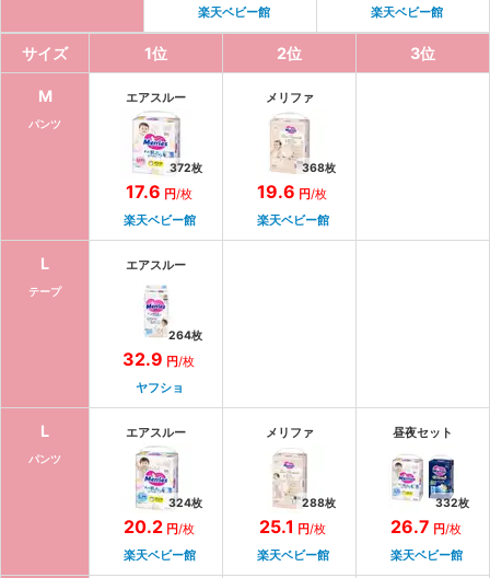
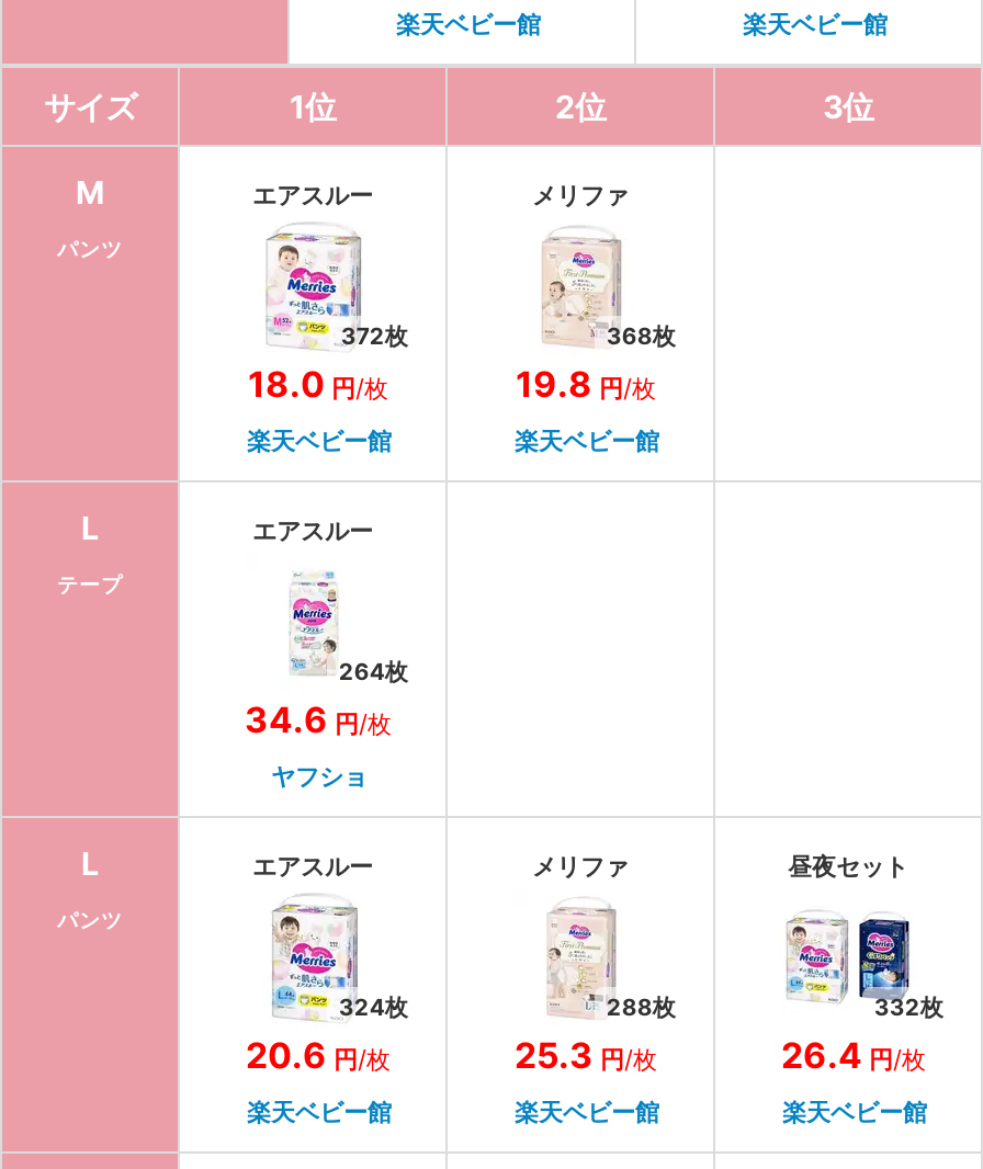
[125,181,192,203] 17.6 円/枚 -> [248,363,388,407] 18.0 円/枚
[257,181,327,203] 19.6 円/枚 -> [516,363,656,407] 19.8 円/枚
[122,349,195,370] 32.9 円/枚 -> [245,698,392,742] 34.6 円/枚
[123,516,194,538] 20.2 円/枚 -> [246,1034,391,1078] 20.6 円/枚
[259,516,325,538] 25.1 円/枚 -> [515,1034,657,1078] 25.3 円/枚
[390,516,461,538] 26.7 円/枚 -> [781,1034,926,1078] 26.4 円/枚

